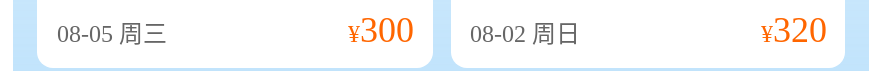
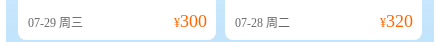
[57,20,167,48] 08-05周三 -> [28,16,83,30] 07-29周三
[348,10,580,50] ¥300 08-02周日 -> [173,11,289,31] ¥300 07-28周二

